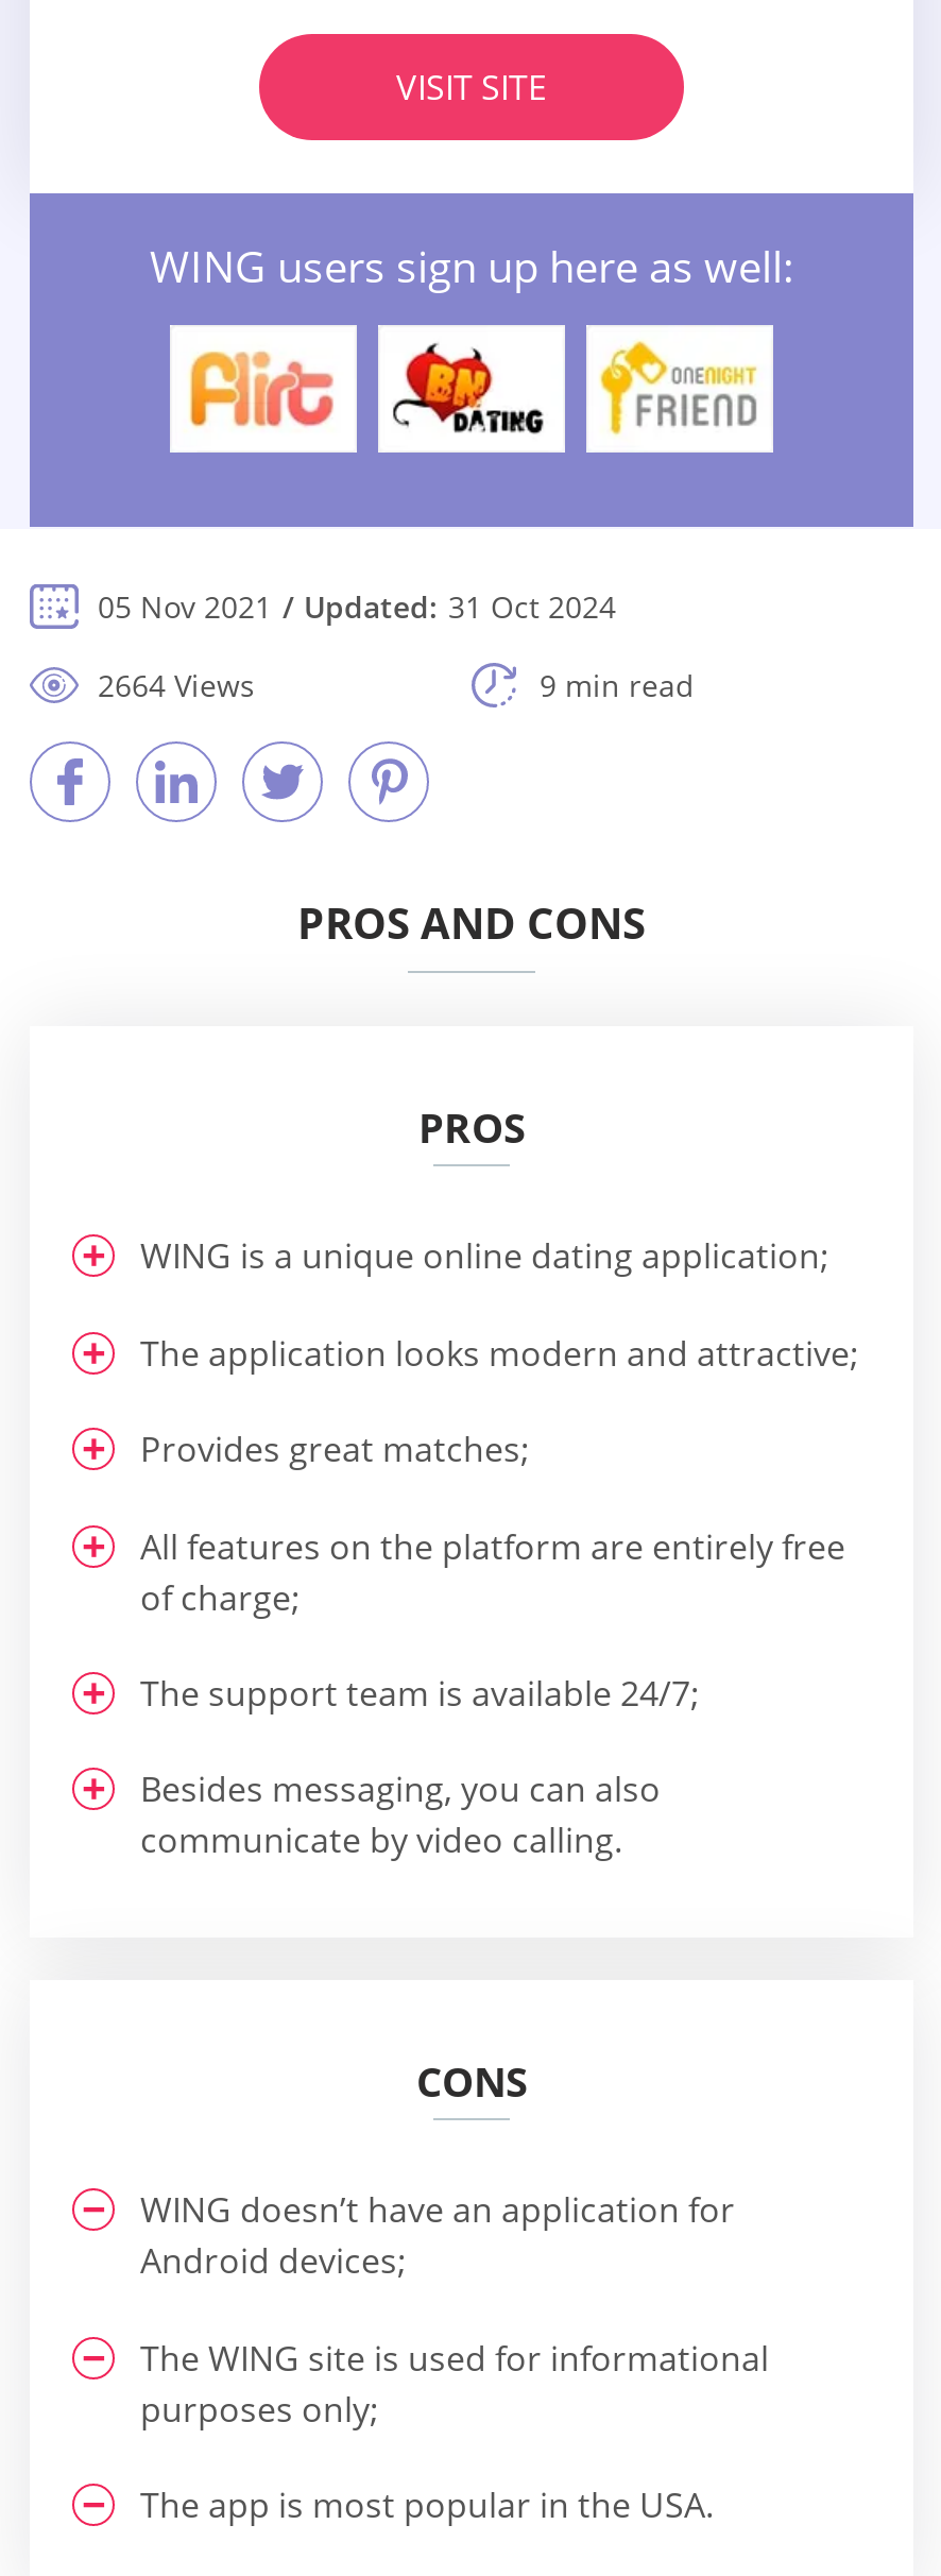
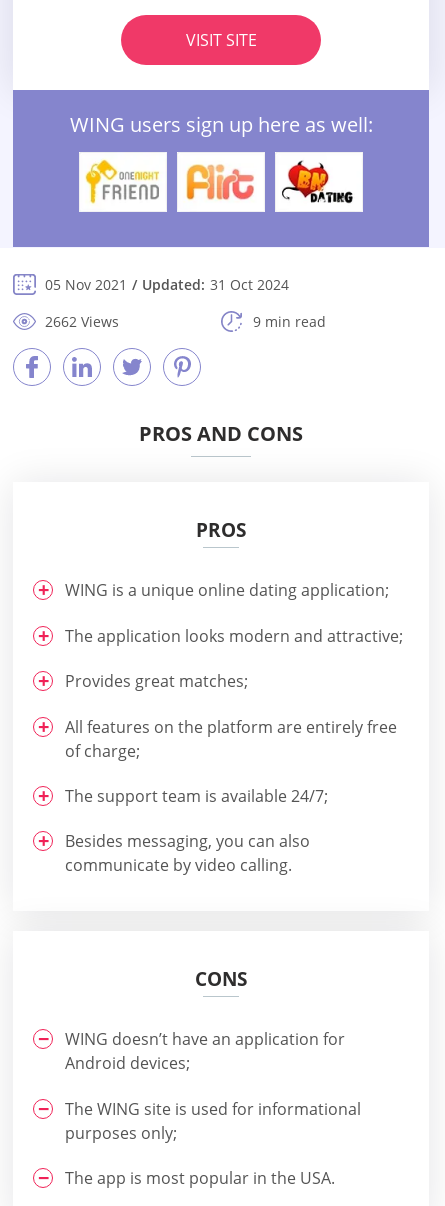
[185,342,340,433] [image] -> [85,159,160,205] [image]
[391,342,546,436] [image] -> [184,161,255,203] [image]
[597,340,758,438] [image] -> [281,160,355,204] [image]
[98,665,255,706] 2664 Views -> [45,312,119,331] 2662 Views

